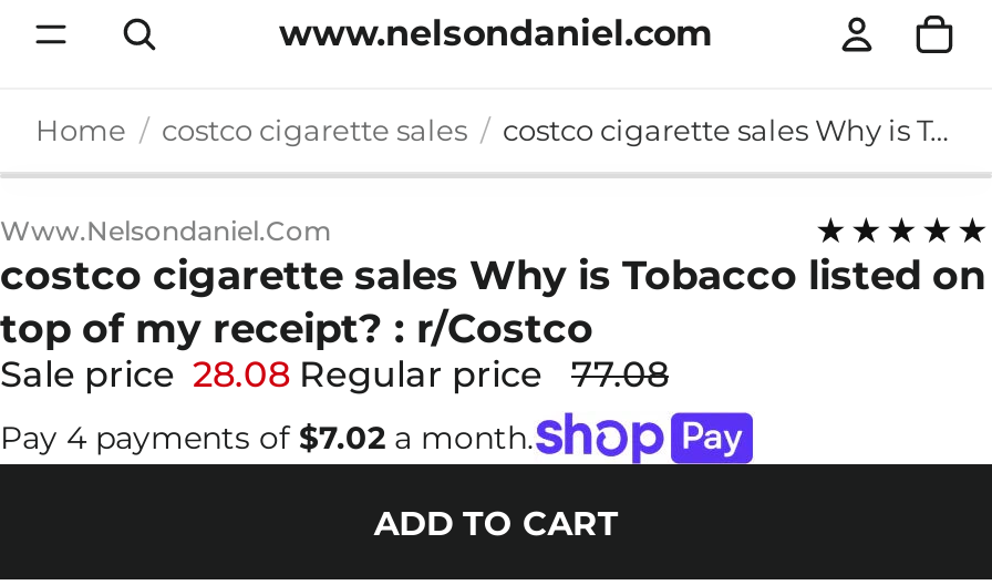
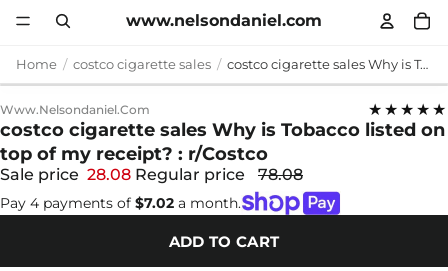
[0,353,669,396] Sale price 28.08 Regular price 77.08 -> [0,165,303,184] Sale price 28.08 Regular price 78.08

